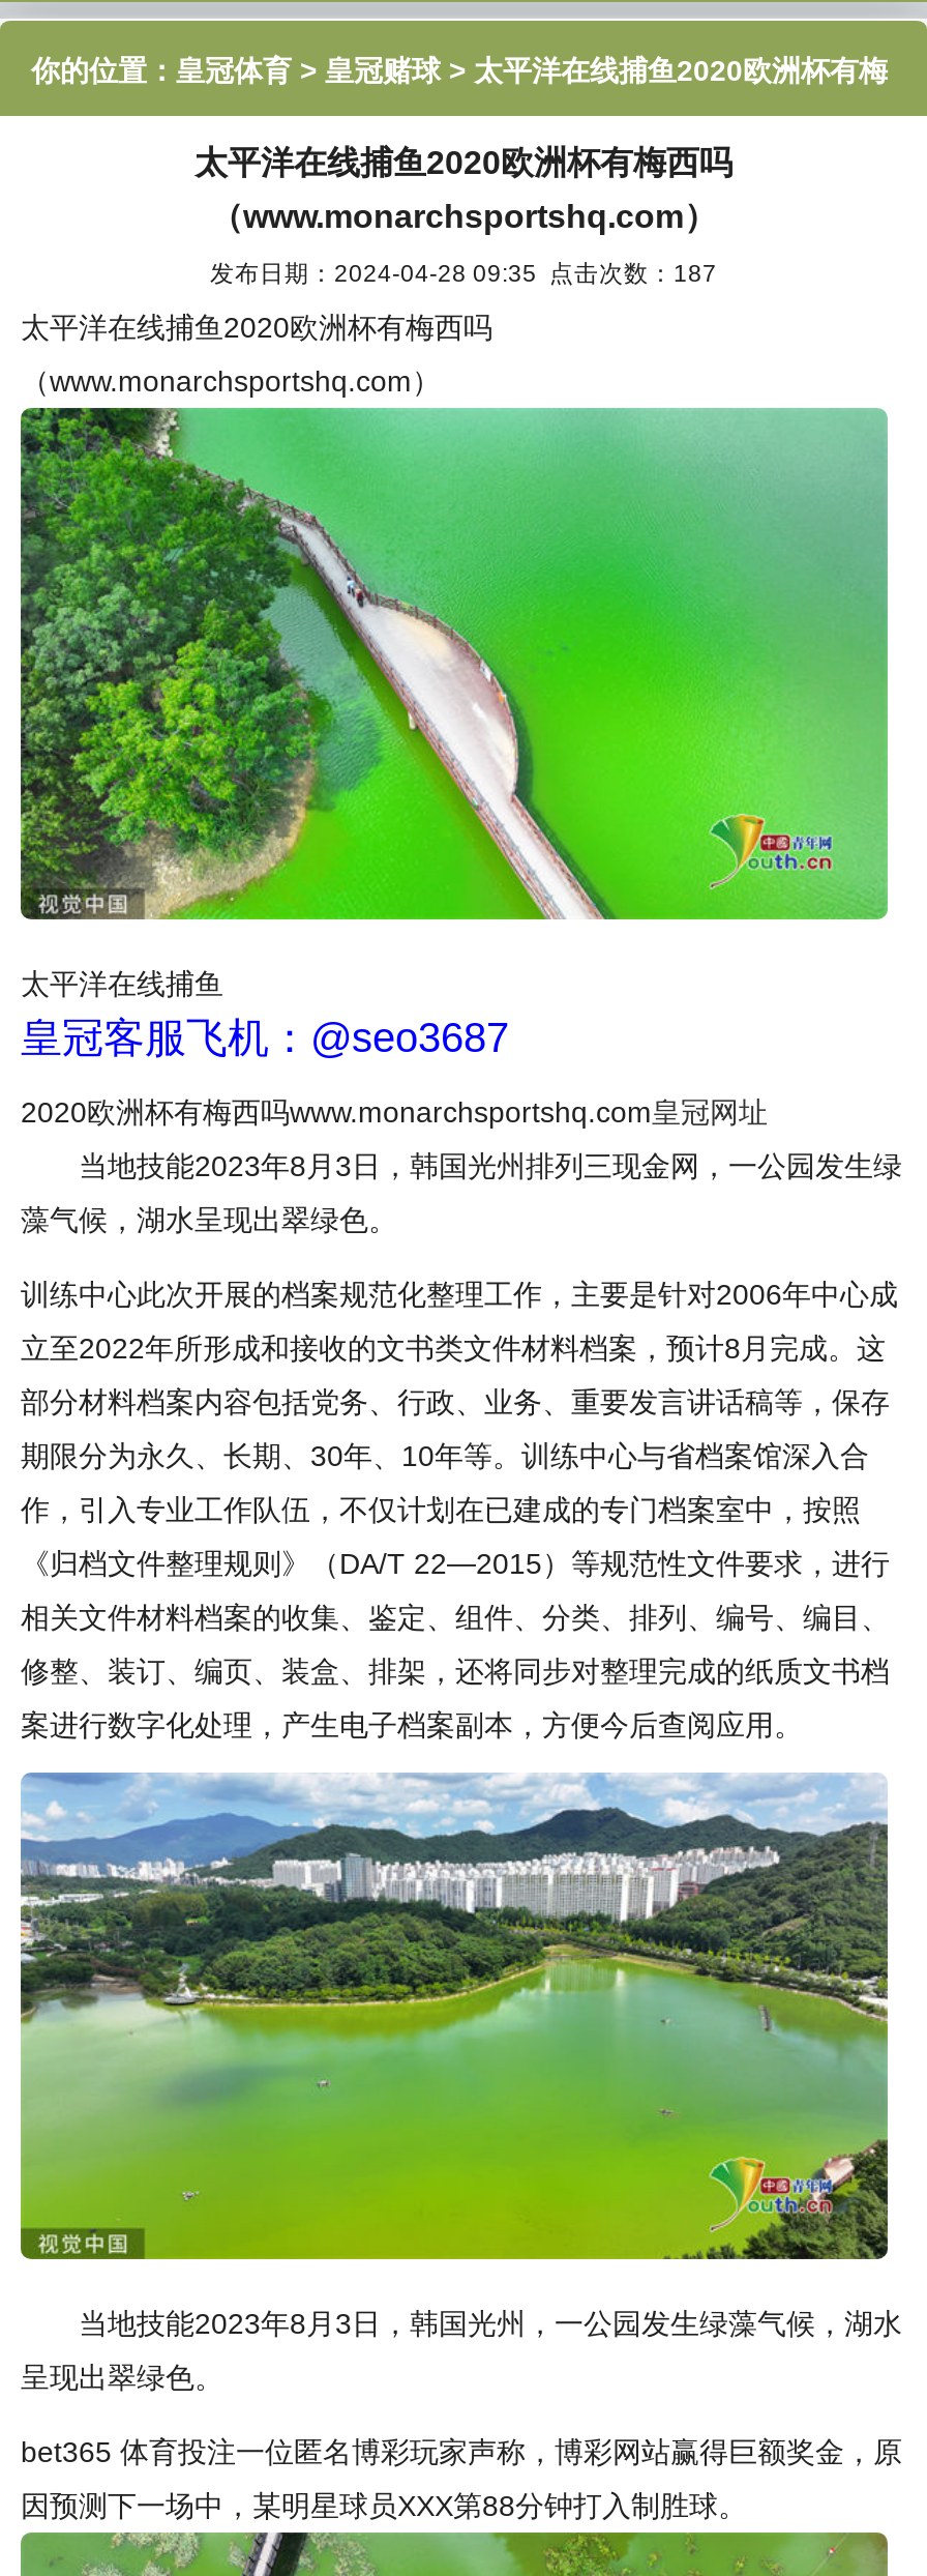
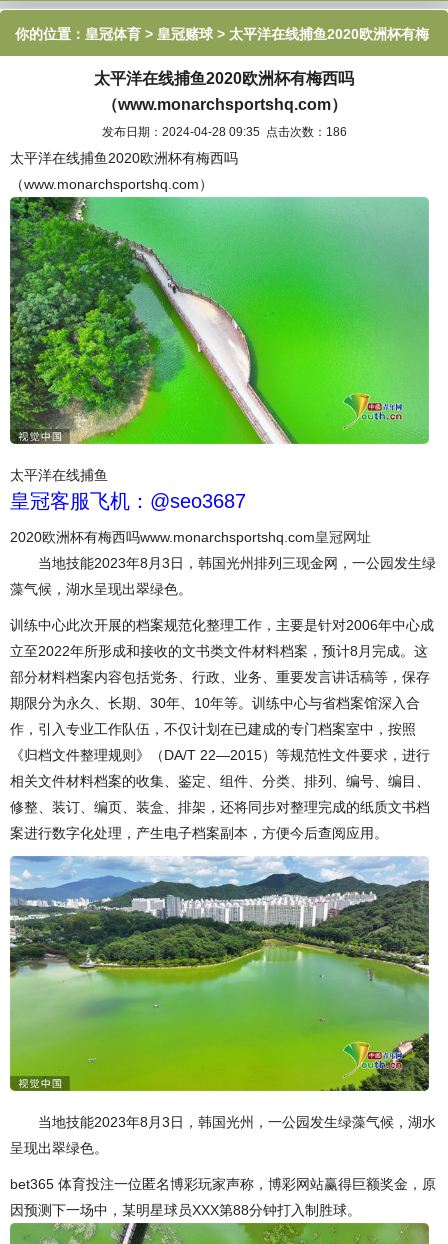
[210,259,717,286] 发布日期：2024-04-28 09:35 点击次数：187 -> [101,125,346,138] 发布日期：2024-04-28 09:35 点击次数：186

